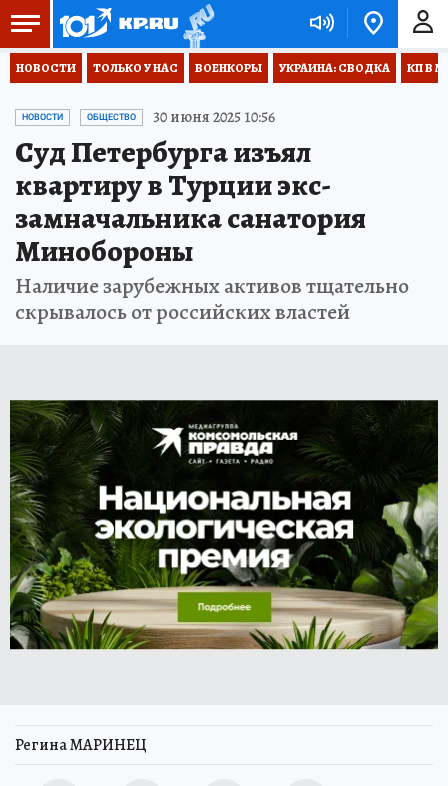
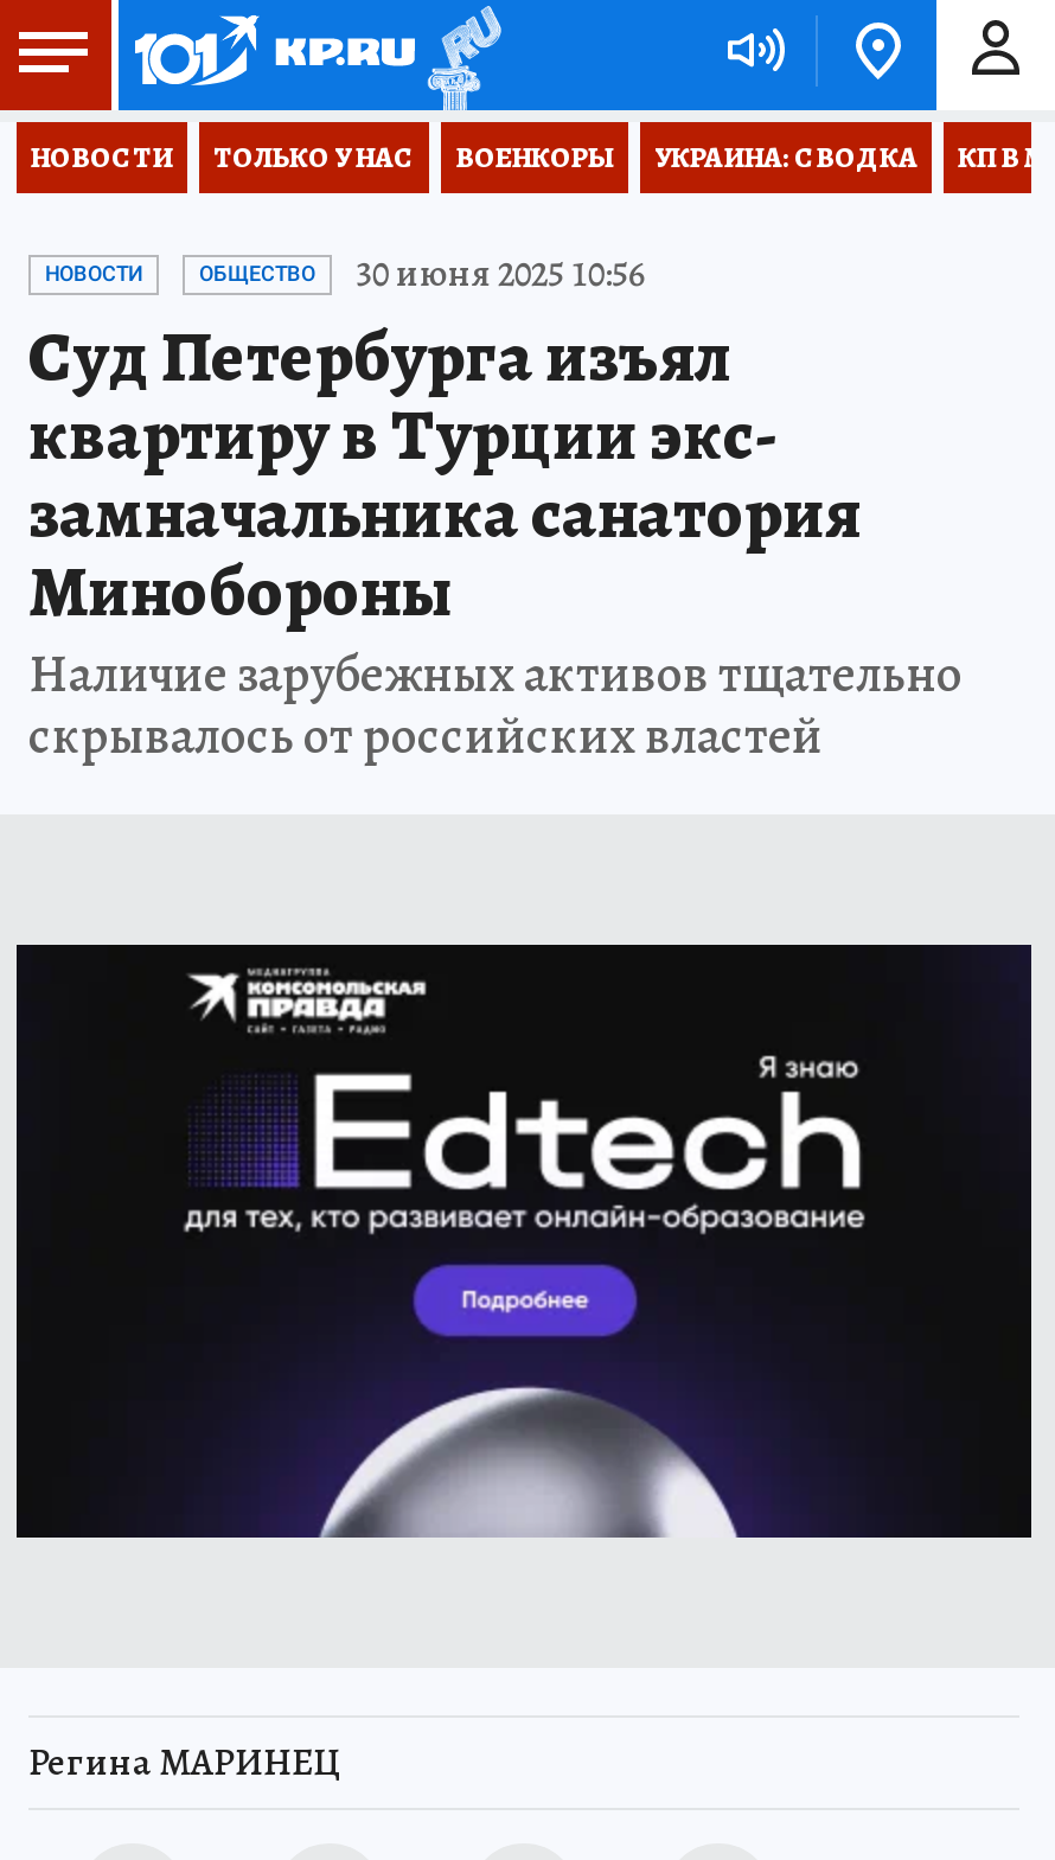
[9,400,439,650] [image] -> [14,945,1034,1540] [image]

